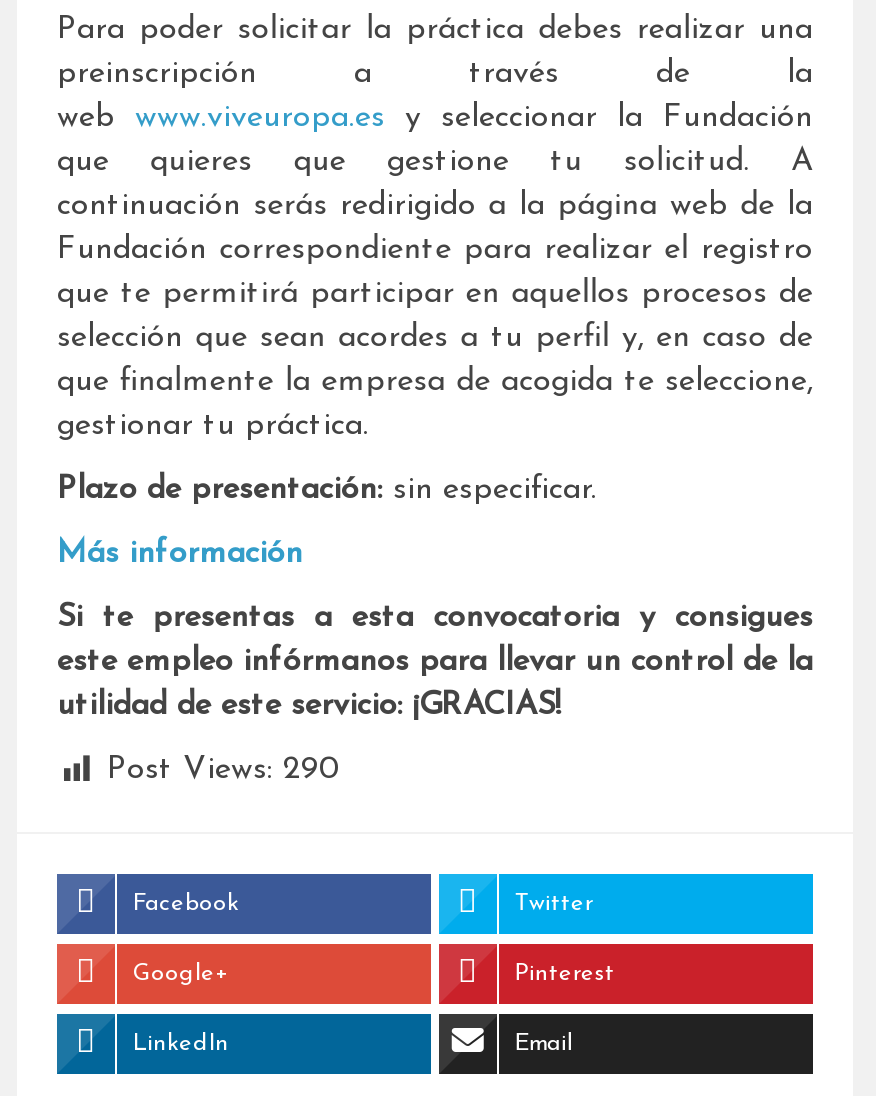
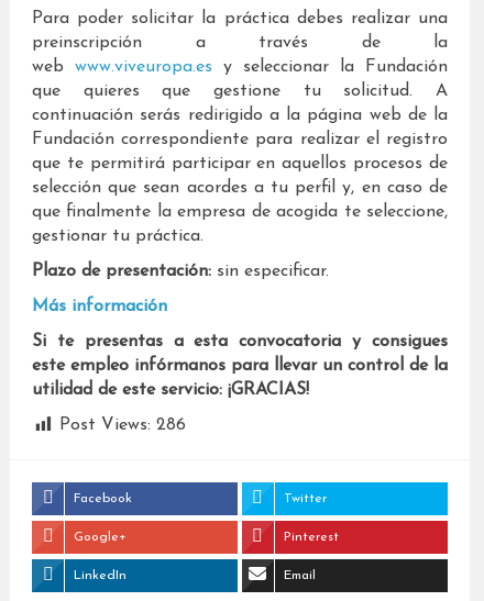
[107,754,339,786] Post Views: 290 -> [59,416,186,434] Post Views: 286

